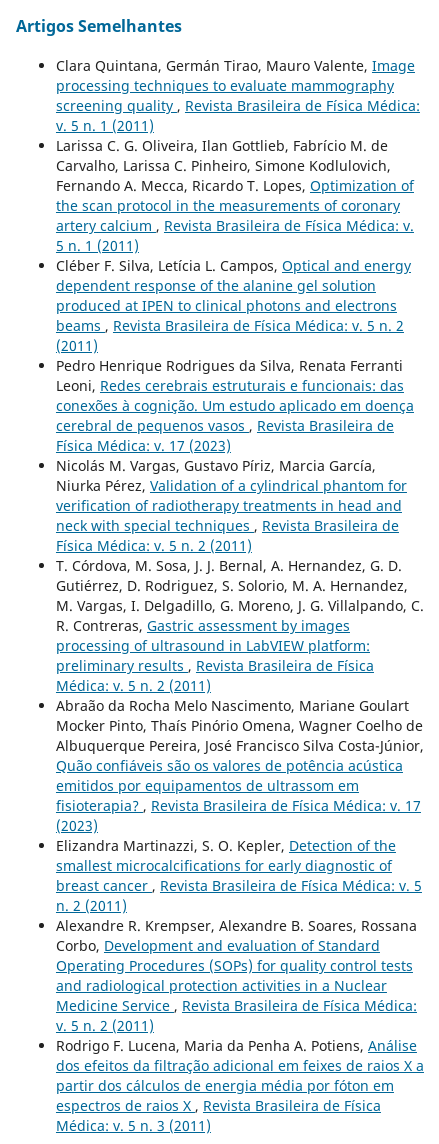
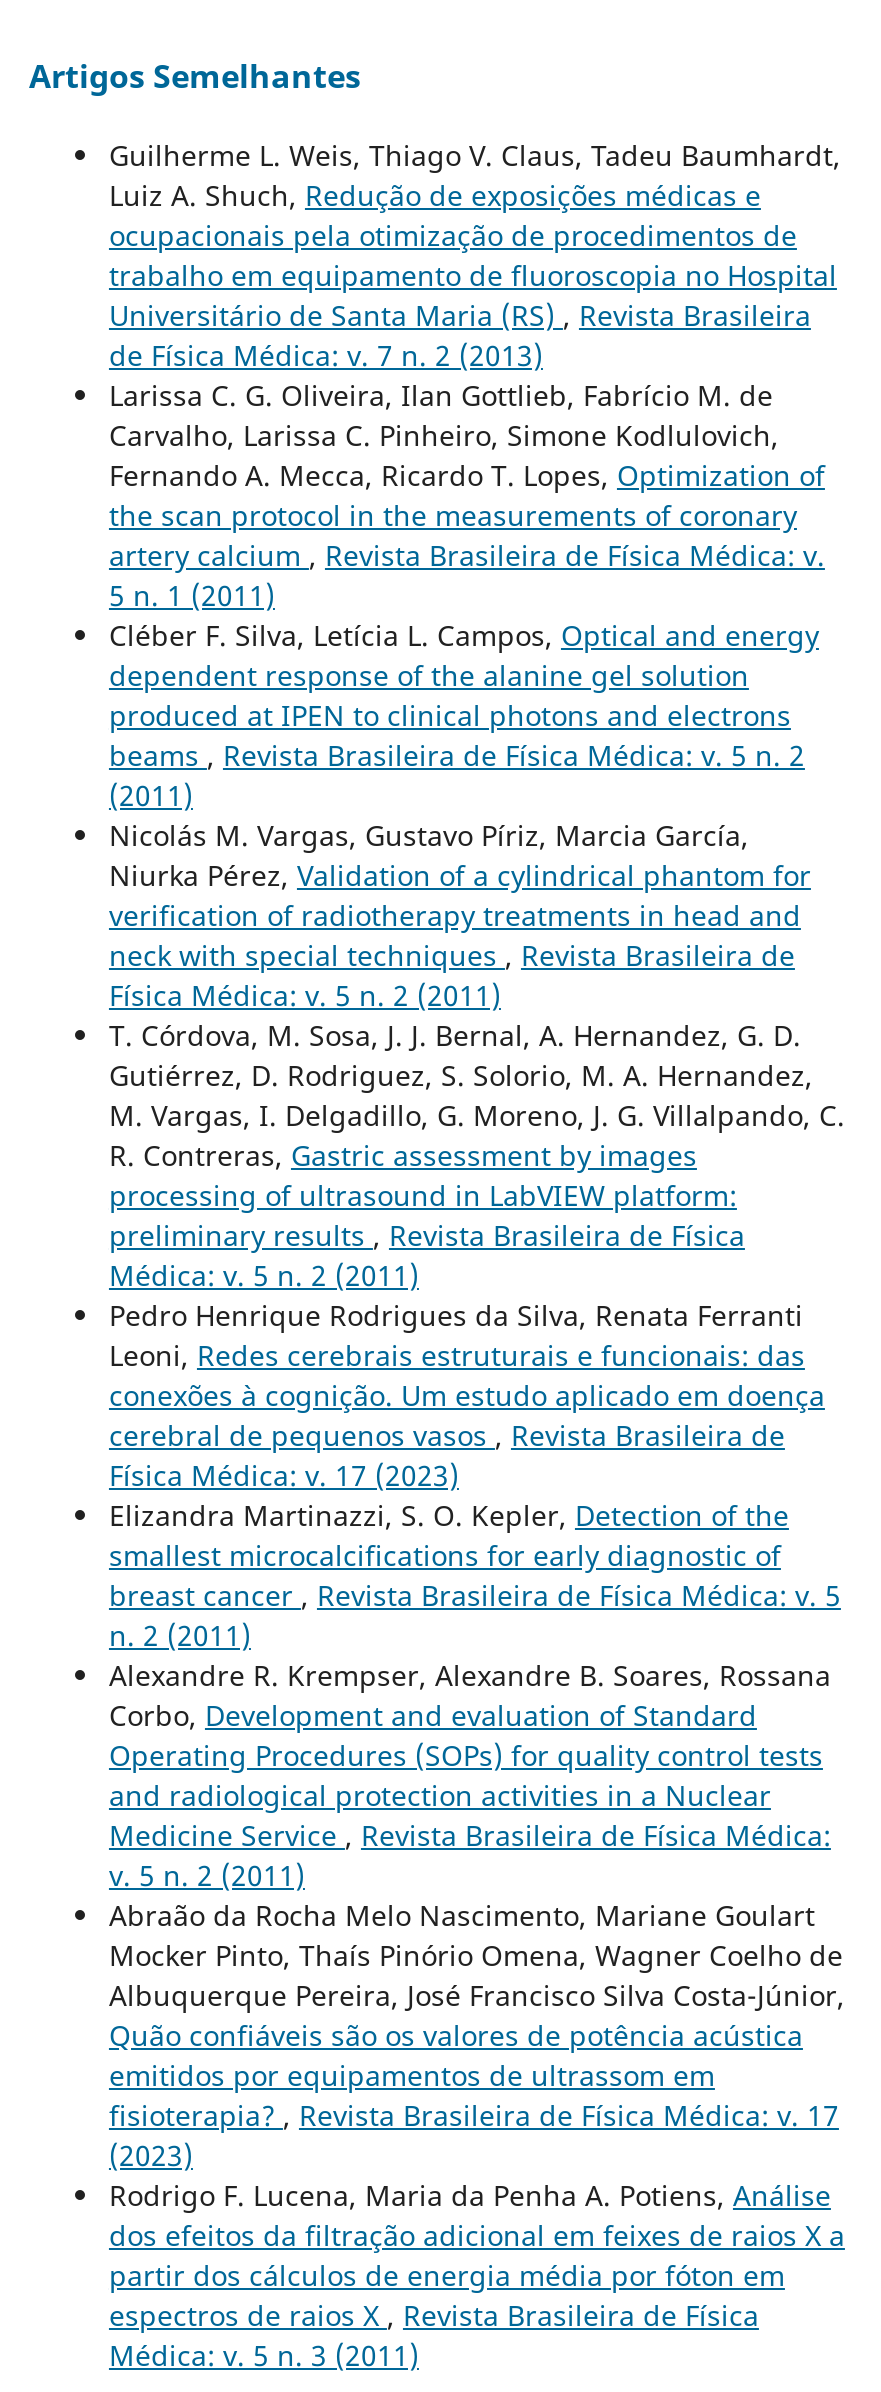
[56,56,420,135] Clara Quintana, Germán Tirao, Mauro Valente, Image | processing techniques to evaluate mammography | screening quality, Revista Brasileira de Física Médica: | v. 5 n. 1 (2011) -> [109,136,841,374] Guilherme L. Weis, Thiago V. Claus, Tadeu Baumhardt, | Luiz A. Shuch, Redução de exposições médicas e | ocupacionais pela otimização de procedimentos de | trabalho em equipamento de fluoroscopia no Hospital | Universitário de Santa Maria (RS), Revista Brasileira | de Física Médica: v. 7 n. 2 (2013)
moved [56,356,414,455] -> [109,1296,825,1494]: Pedro Henrique Rodrigues da Silva, Renata Ferranti | Leoni, Redes cerebrais estruturais e funcionais: das | conexões à cognição. Um estudo aplicado em doença | cerebral de pequenos vasos, Revista Brasileira de | Física Médica: v. 17 (2023)
moved [56,456,424,695] -> [109,816,845,1294]: Nicolás M. Vargas, Gustavo Píriz, Marcia García, | Niurka Pérez, Validation of a cylindrical phantom for | verification of radiotherapy treatments in head and | ... | preliminary results, Revista Brasileira de Física | Médica: v. 5 n. 2 (2011)
moved [56,696,424,835] -> [109,1896,845,2174]: Abraão da Rocha Melo Nascimento, Mariane Goulart | Mocker Pinto, Thaís Pinório Omena, Wagner Coelho de | Albuquerque Pereira, José Francisco Silva Costa-Júnior, | Quão confiáveis são os valores de potência acústica | emitidos por equipamentos de ultrassom em | fisioterapia?, Revista Brasileira de Física Médica: v. 17 | (2023)
moved [56,836,422,1035] -> [109,1496,841,1894]: Elizandra Martinazzi, S. O. Kepler, Detection of the | smallest microcalcifications for early diagnostic of | breast cancer, Revista Brasileira de Física Médica: v. 5 | ... | Medicine Service, Revista Brasileira de Física Médica: | v. 5 n. 2 (2011)

